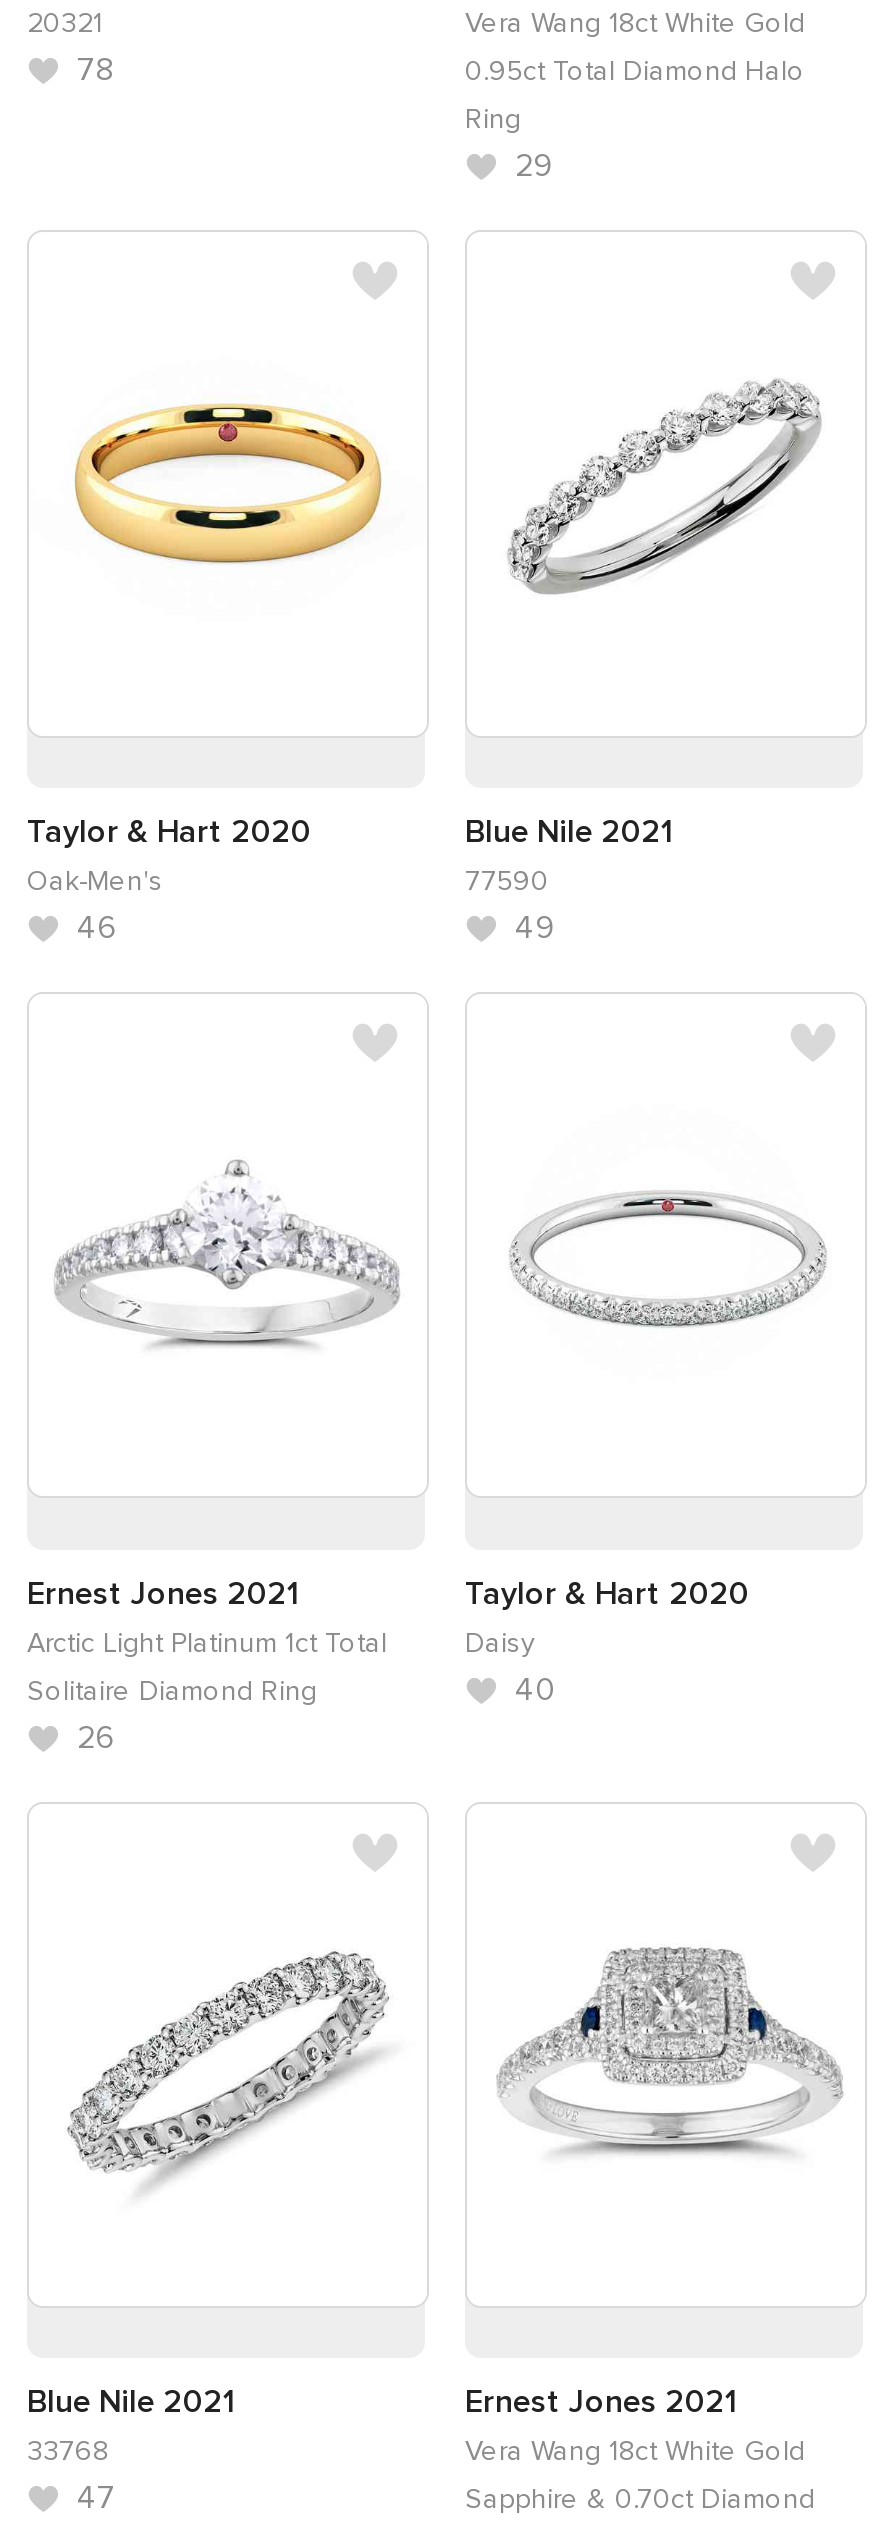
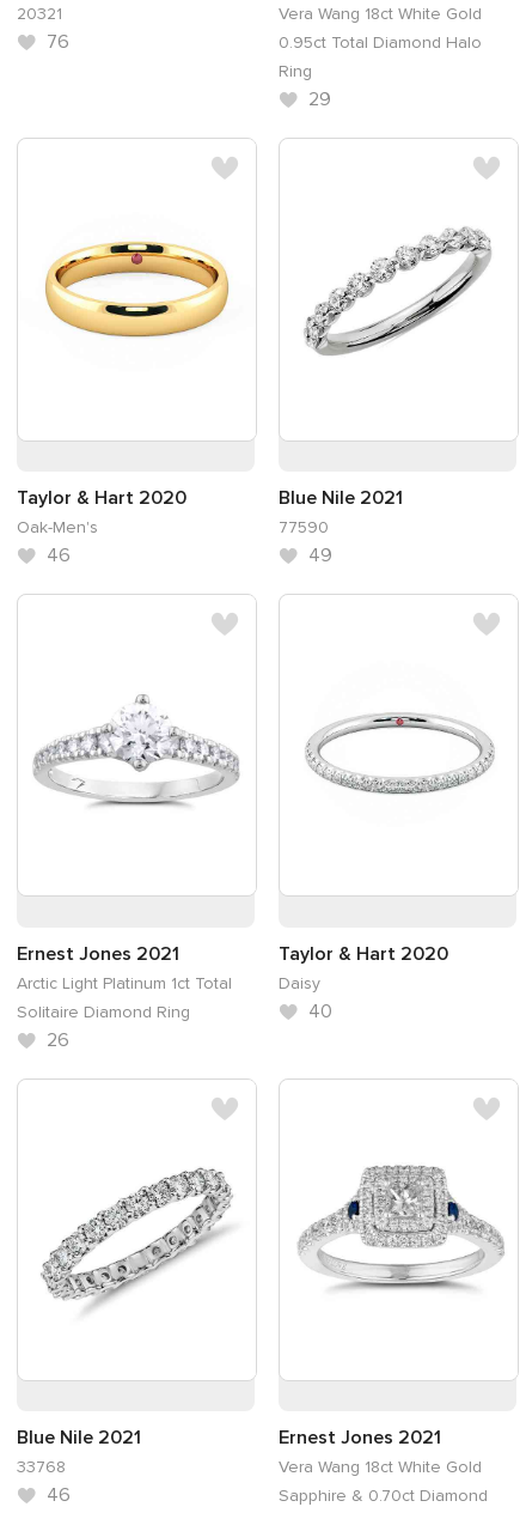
[77,51,113,91] 78 -> [47,30,69,54] 76
[77,2478,115,2518] 47 -> [47,1483,71,1507] 46

